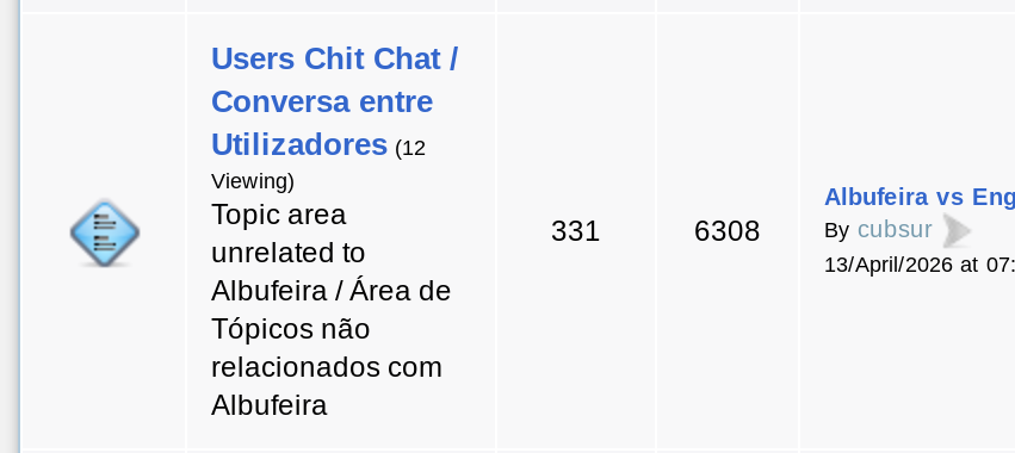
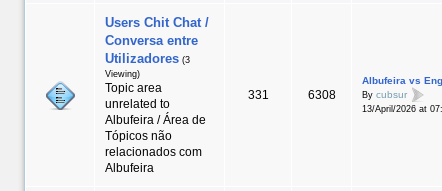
[211,126,426,162] Utilizadores (12 -> [105,51,190,66] Utilizadores (3

